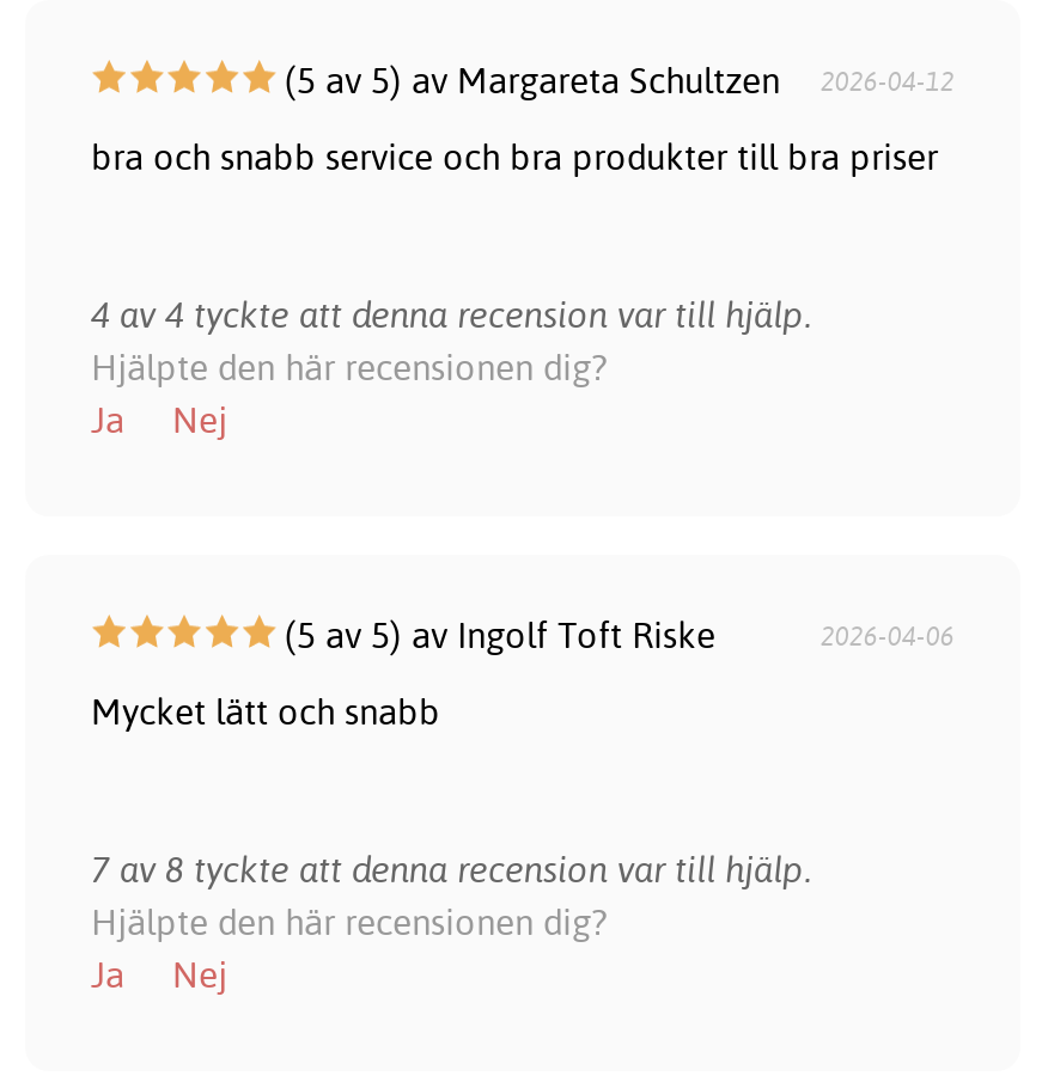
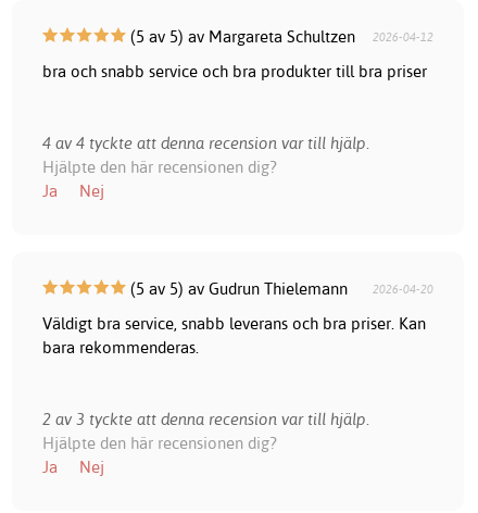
[275,613,955,659] (5 av 5) av Ingolf Toft Riske | 2026-04-06 -> [125,279,434,299] (5 av 5) av Gudrun Thielemann | 2026-04-20
[91,690,440,735] Mycket lätt och snabb -> [42,314,425,358] Väldigt bra service, snabb leverans och bra priser. Kan | bara rekommenderas.
[91,848,811,893] 7 av 8 tyckte att denna recension var till hjälp. -> [42,409,369,430] 2 av 3 tyckte att denna recension var till hjälp.

